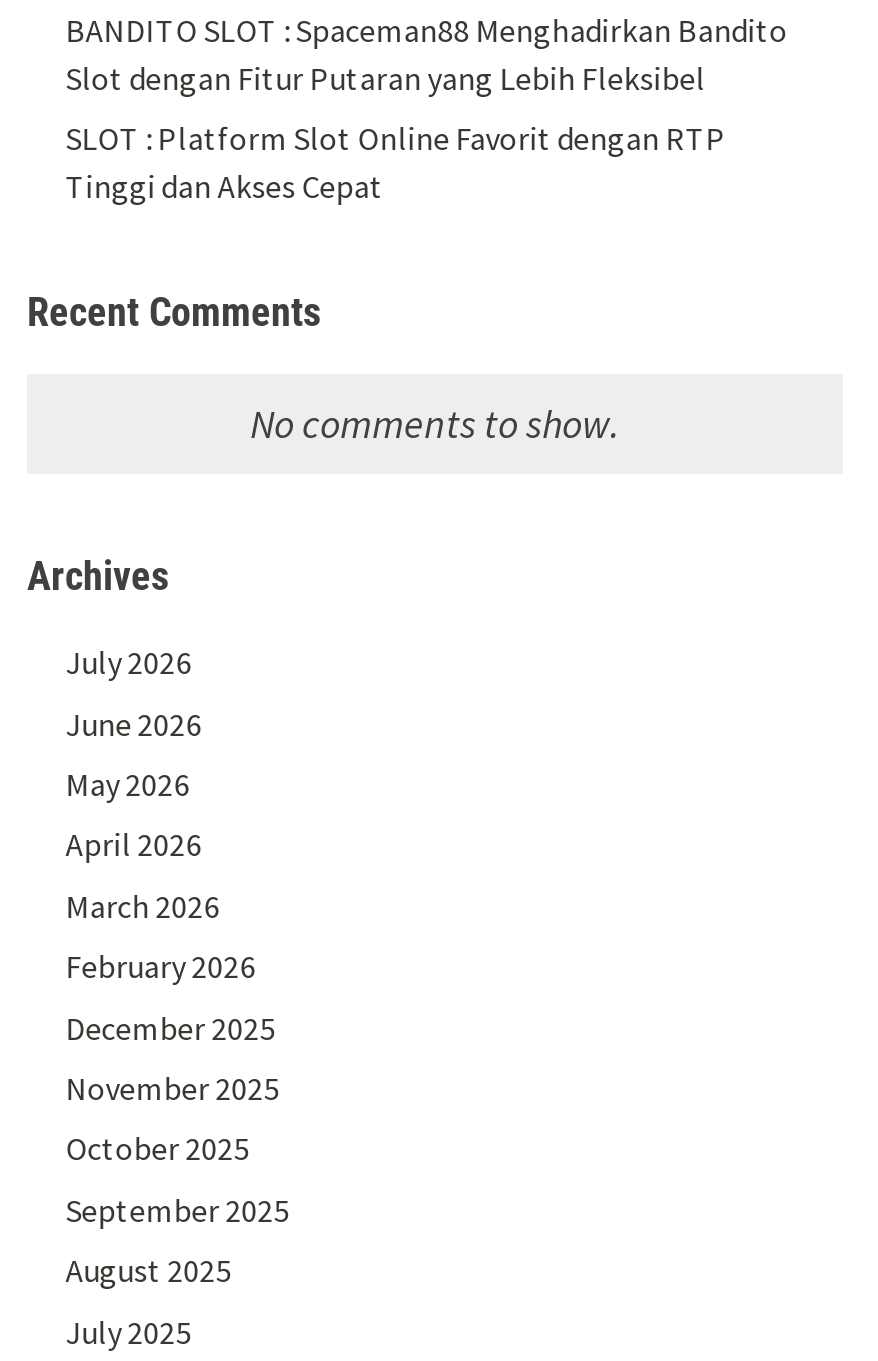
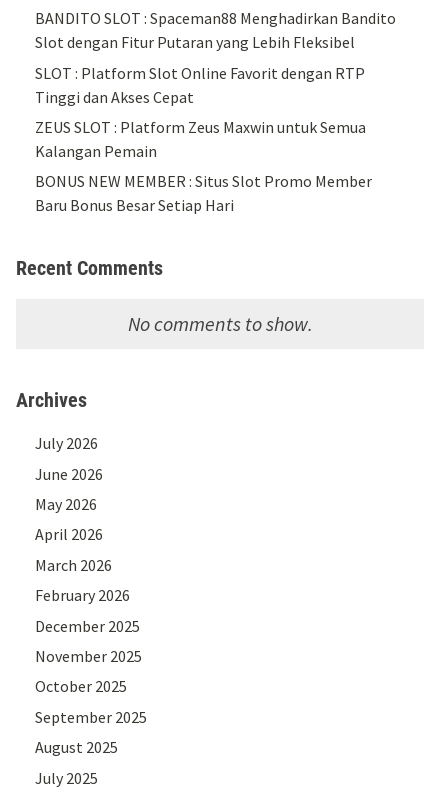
none -> [35,117,372,215] ZEUS SLOT : Platform Zeus Maxwin untuk Semua | Kalangan Pemain | BONUS NEW MEMBER : Situs Slot Promo Member | Baru Bonus Besar Setiap Hari

